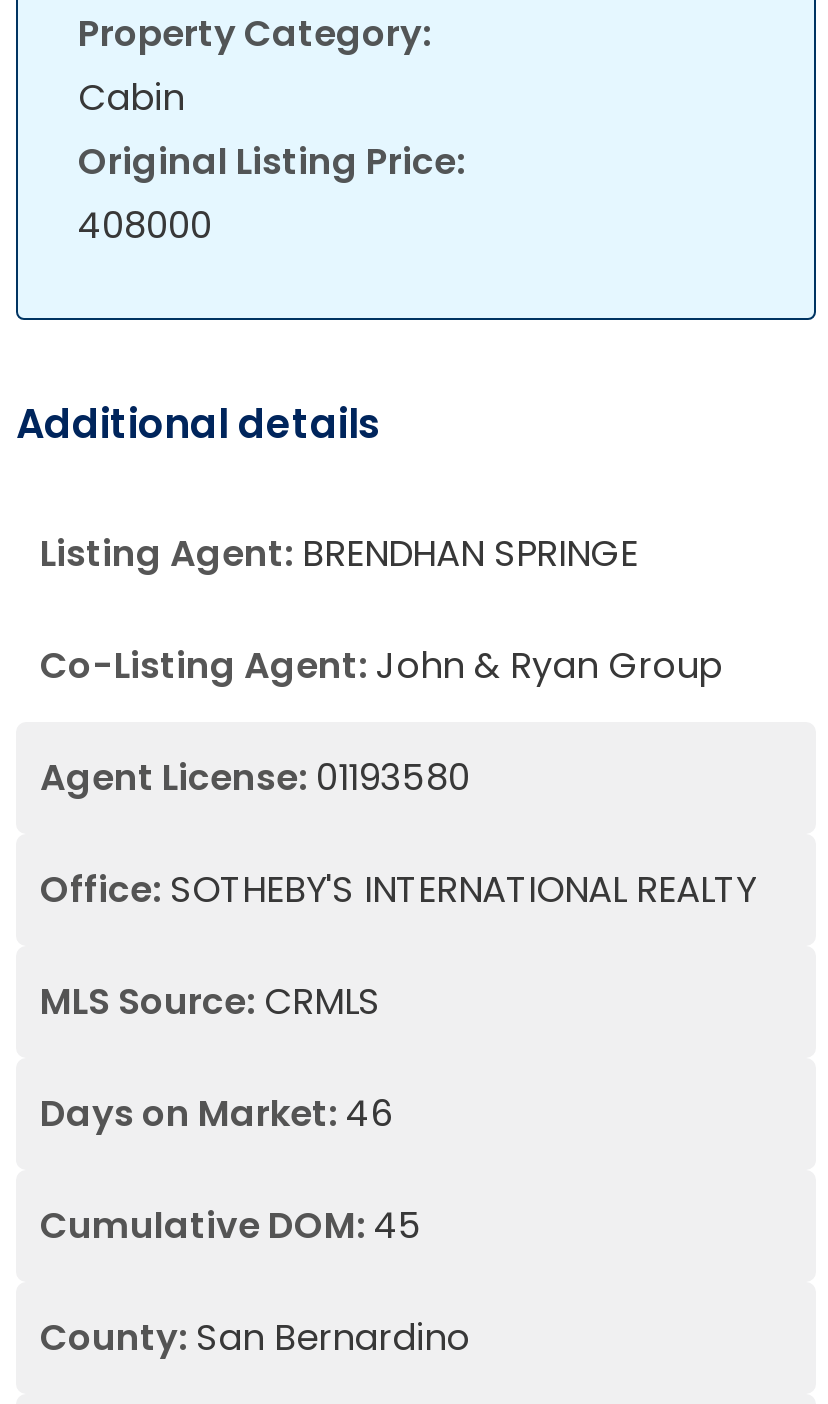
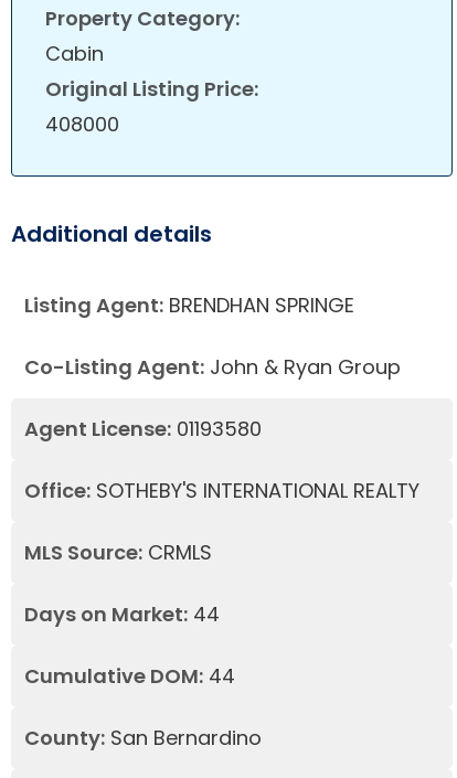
[40,1088,392,1138] Days on Market: 46 -> [24,600,220,628] Days on Market: 44
[40,1200,422,1250] Cumulative DOM: 45 -> [24,662,235,690] Cumulative DOM: 44

